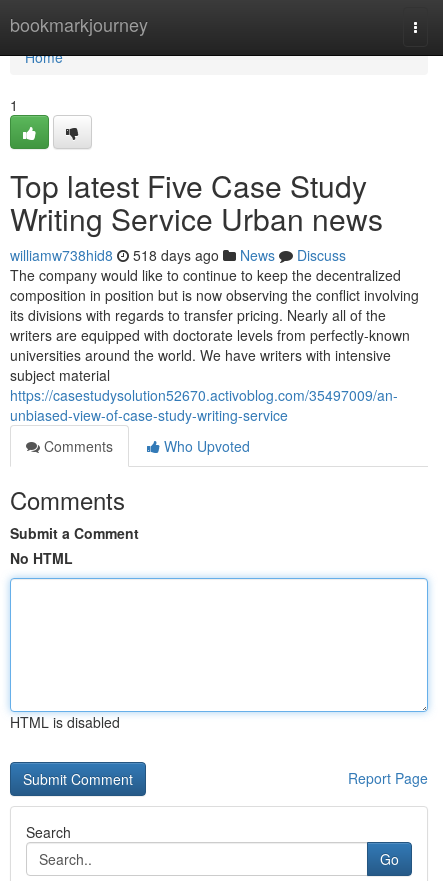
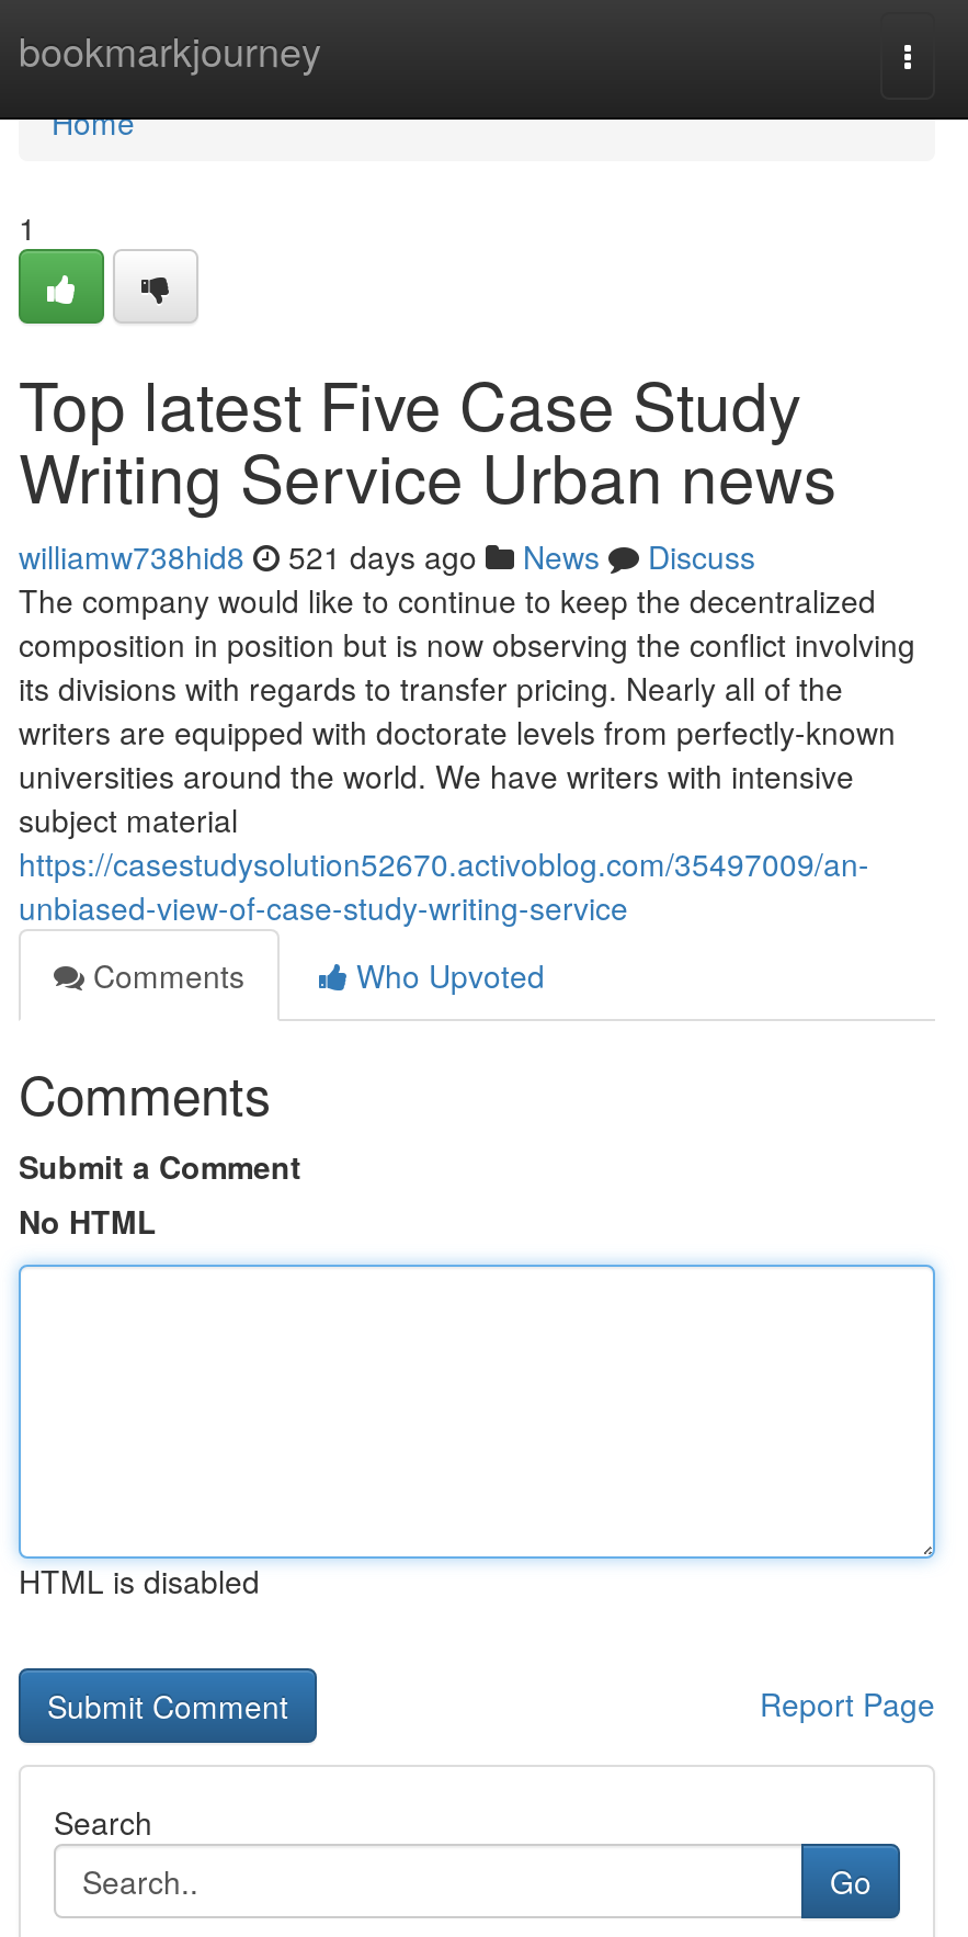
[10,245,346,265] williamw738hid8 518 days ago News Discuss -> [19,534,755,578] williamw738hid8 521 days ago News Discuss

